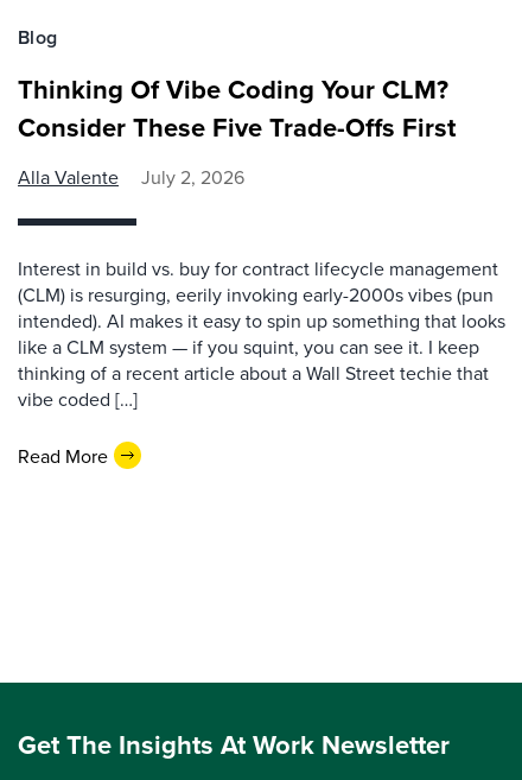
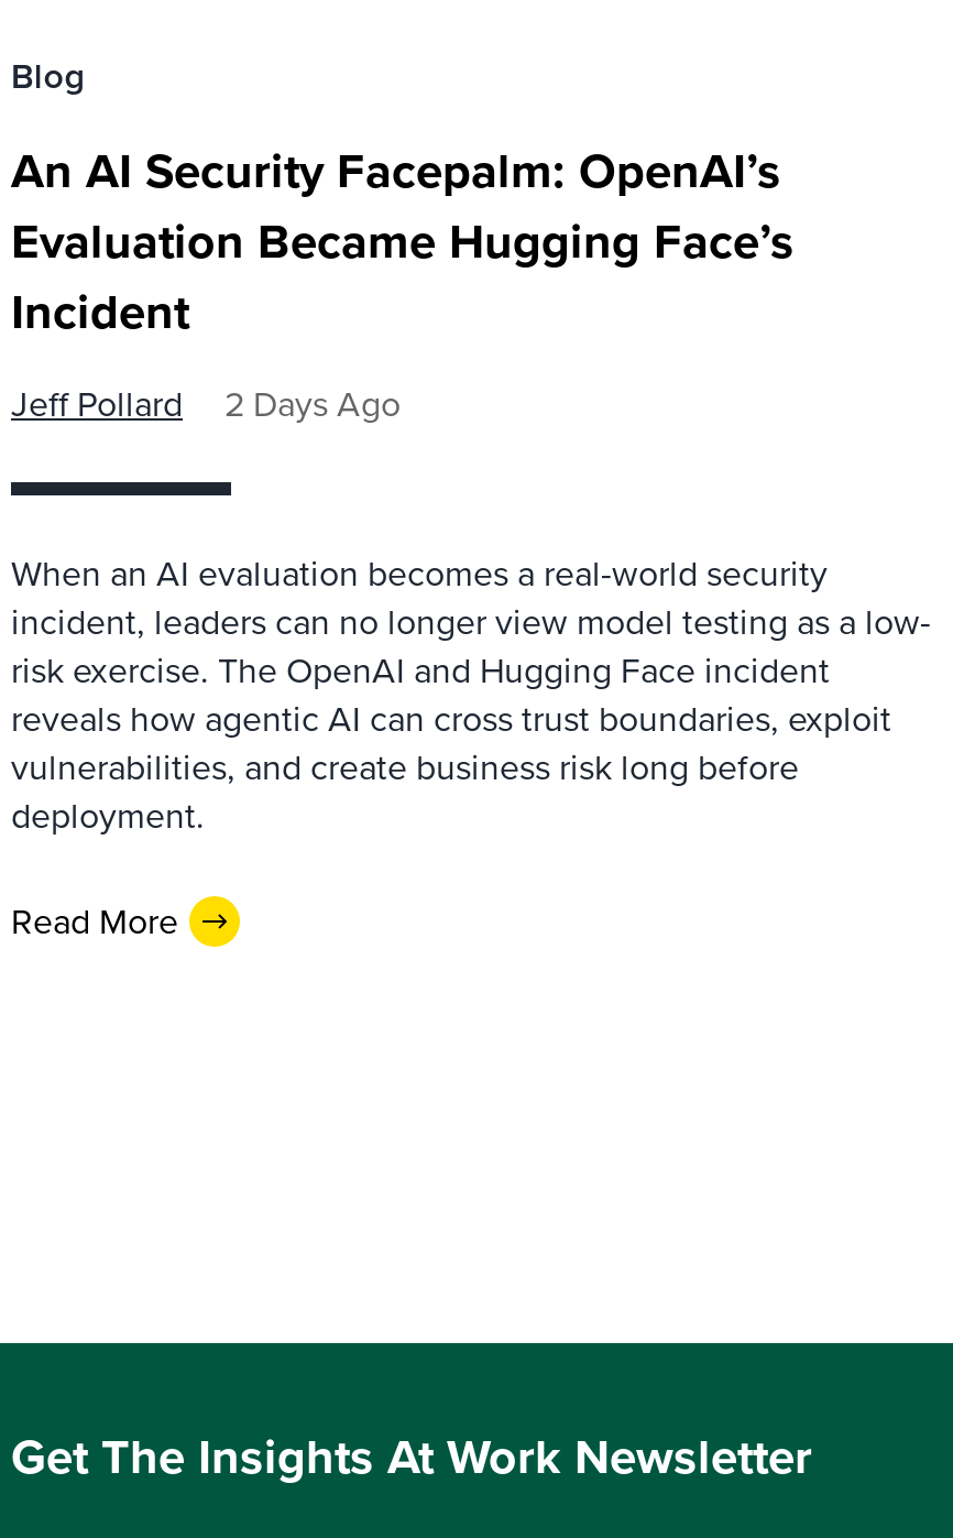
[18,70,505,412] Thinking Of Vibe Coding Your CLM? | Consider These Five Trade-Offs First | Alla Valente | July 2, 2026 | Interest in build vs. buy for contract lifecycle management | (CLM) is resurging, eerily invoking early-2000s vibes (pun | intended). AI makes it easy to spin up something that looks | like a CLM system — if you squint, you can see it. I keep | thinking of a recent article about a Wall Street techie that | vibe coded […] -> [11,134,931,841] An AI Security Facepalm: OpenAI’s | Evaluation Became Hugging Face’s | Incident | Jeff Pollard | 2 Days Ago | When an AI evaluation becomes a real-world security | incident, leaders can no longer view model testing as a low- | risk exercise. The OpenAI and Hugging Face incident | reveals how agentic AI can cross trust boundaries, exploit | vulnerabilities, and create business risk long before | deployment.

